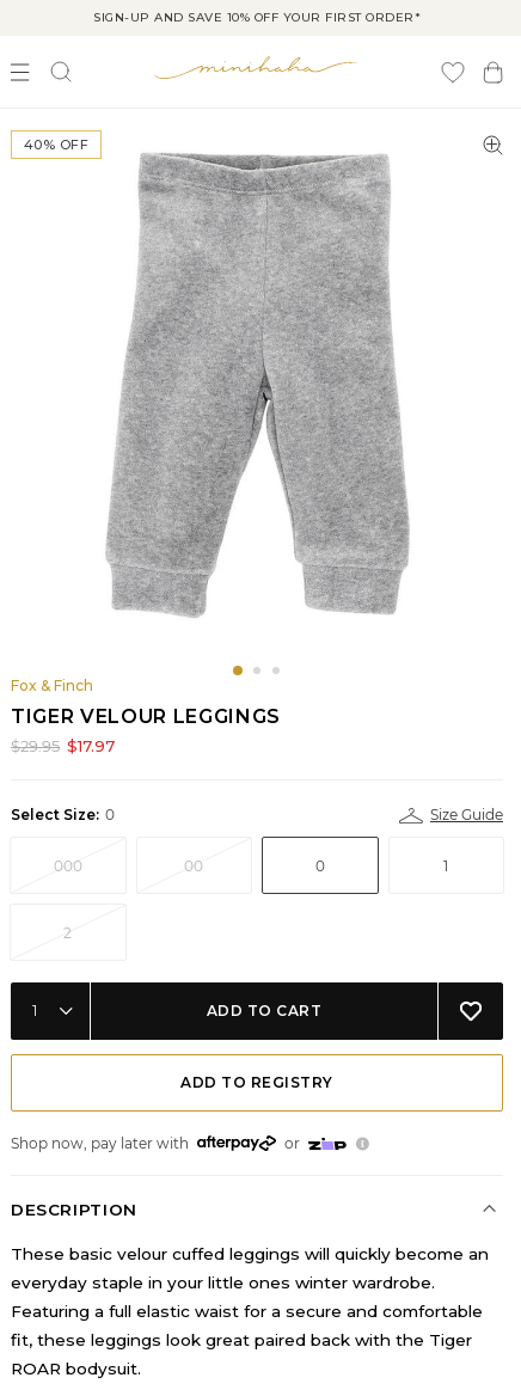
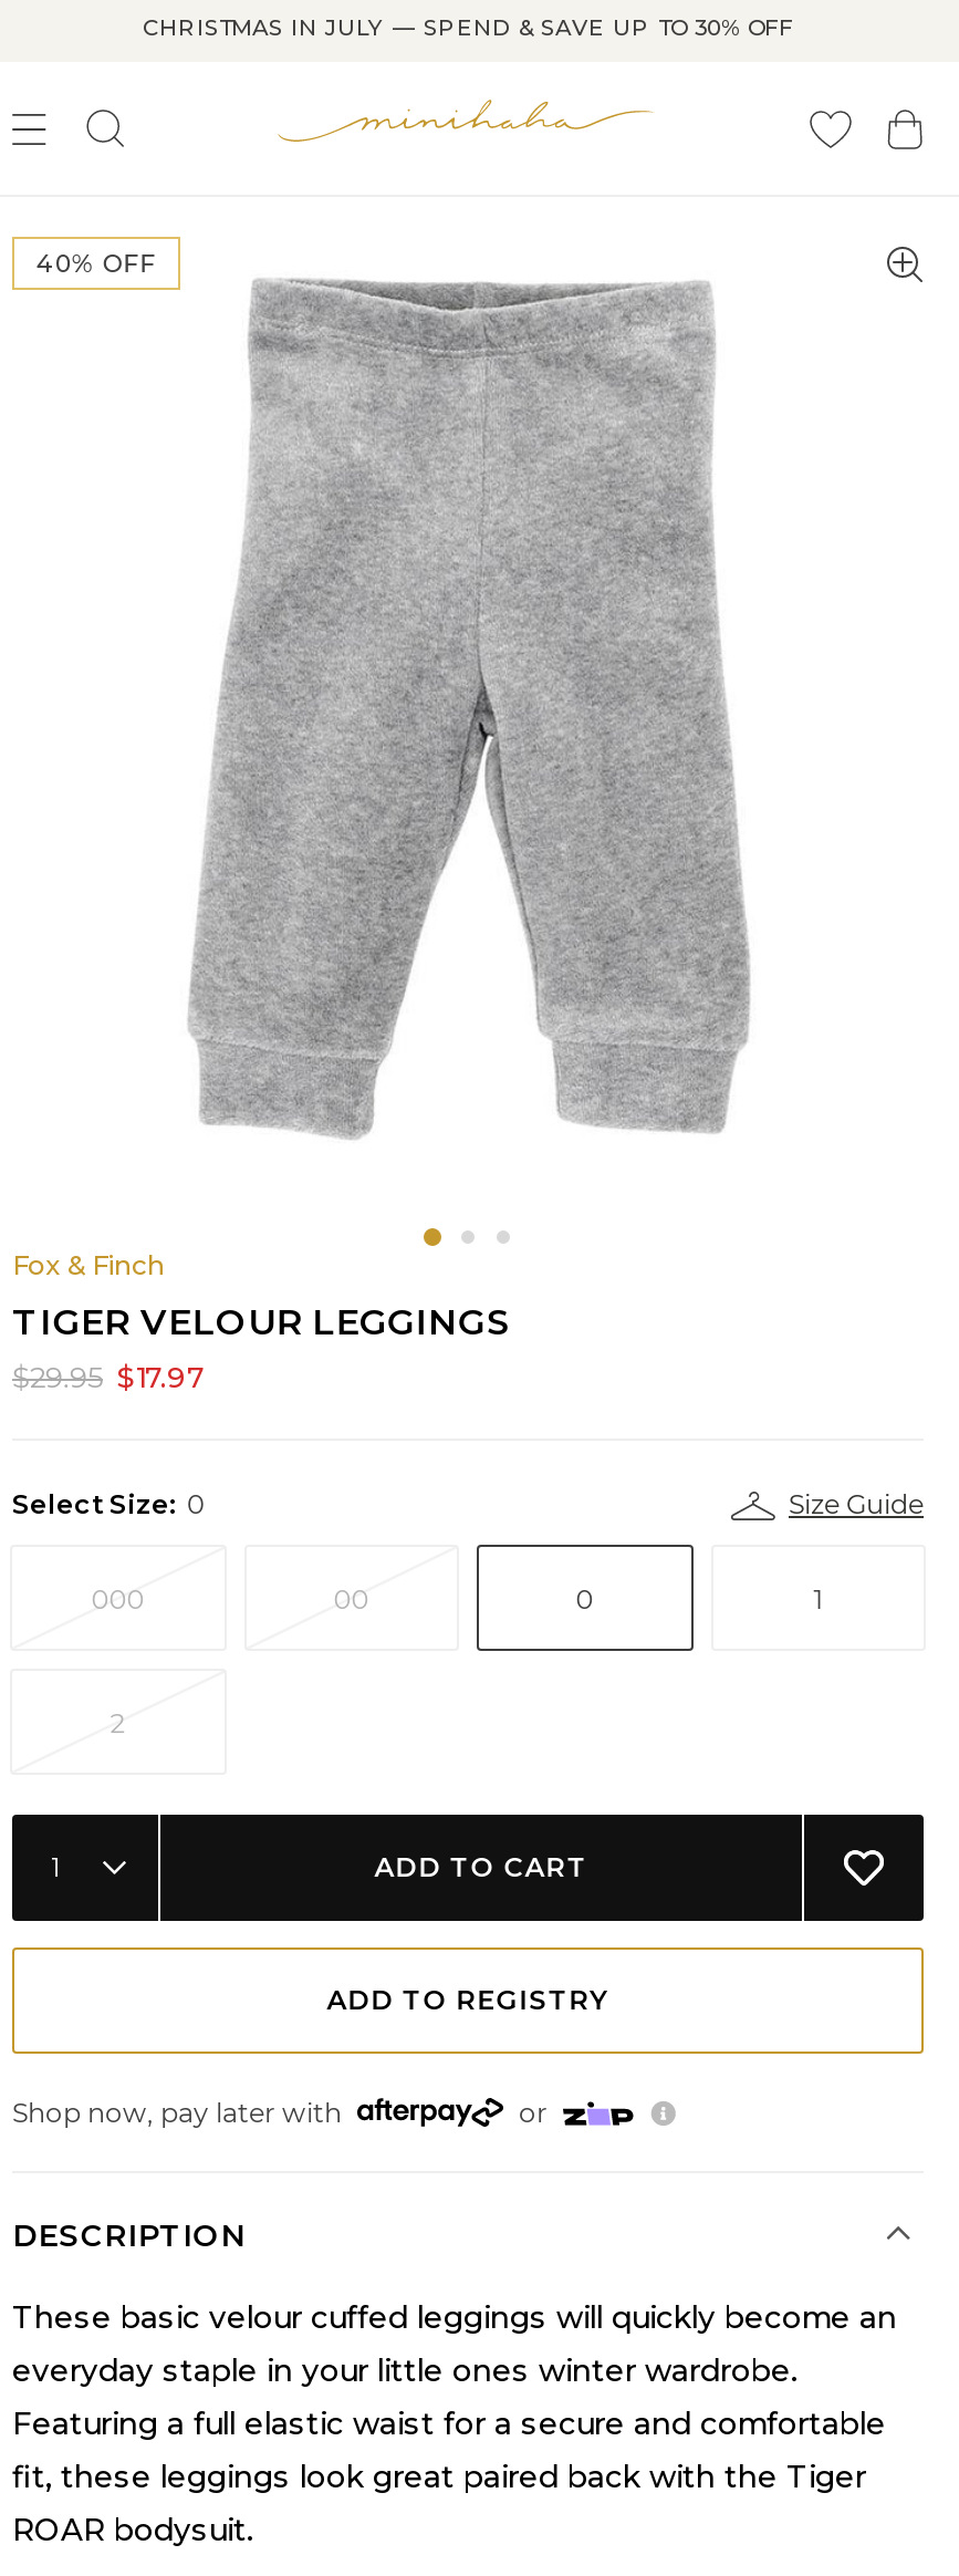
[93,10,421,25] SIGN-UP AND SAVE 10% OFF YOUR FIRST ORDER* -> [143,13,793,42] CHRISTMAS IN JULY — SPEND & SAVE UP TO 30% OFF

